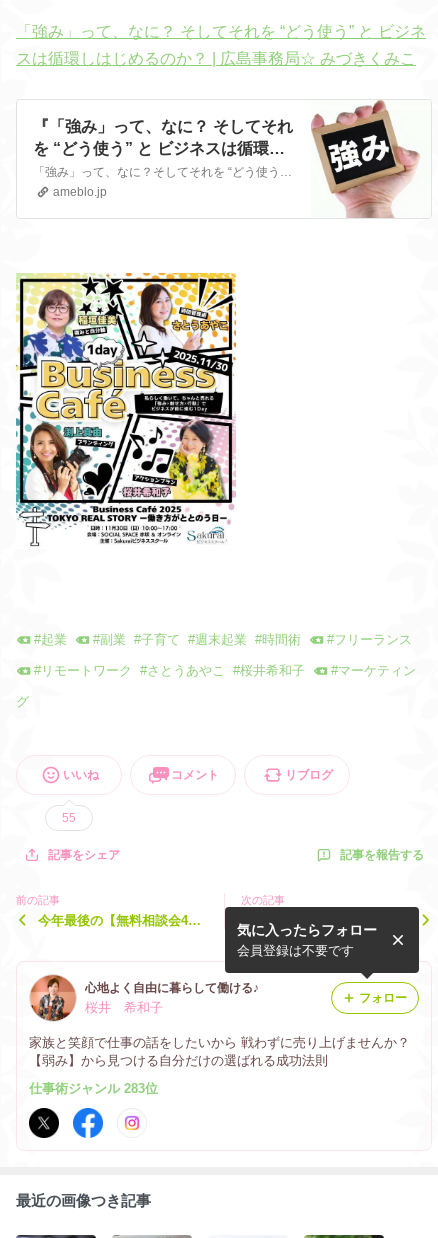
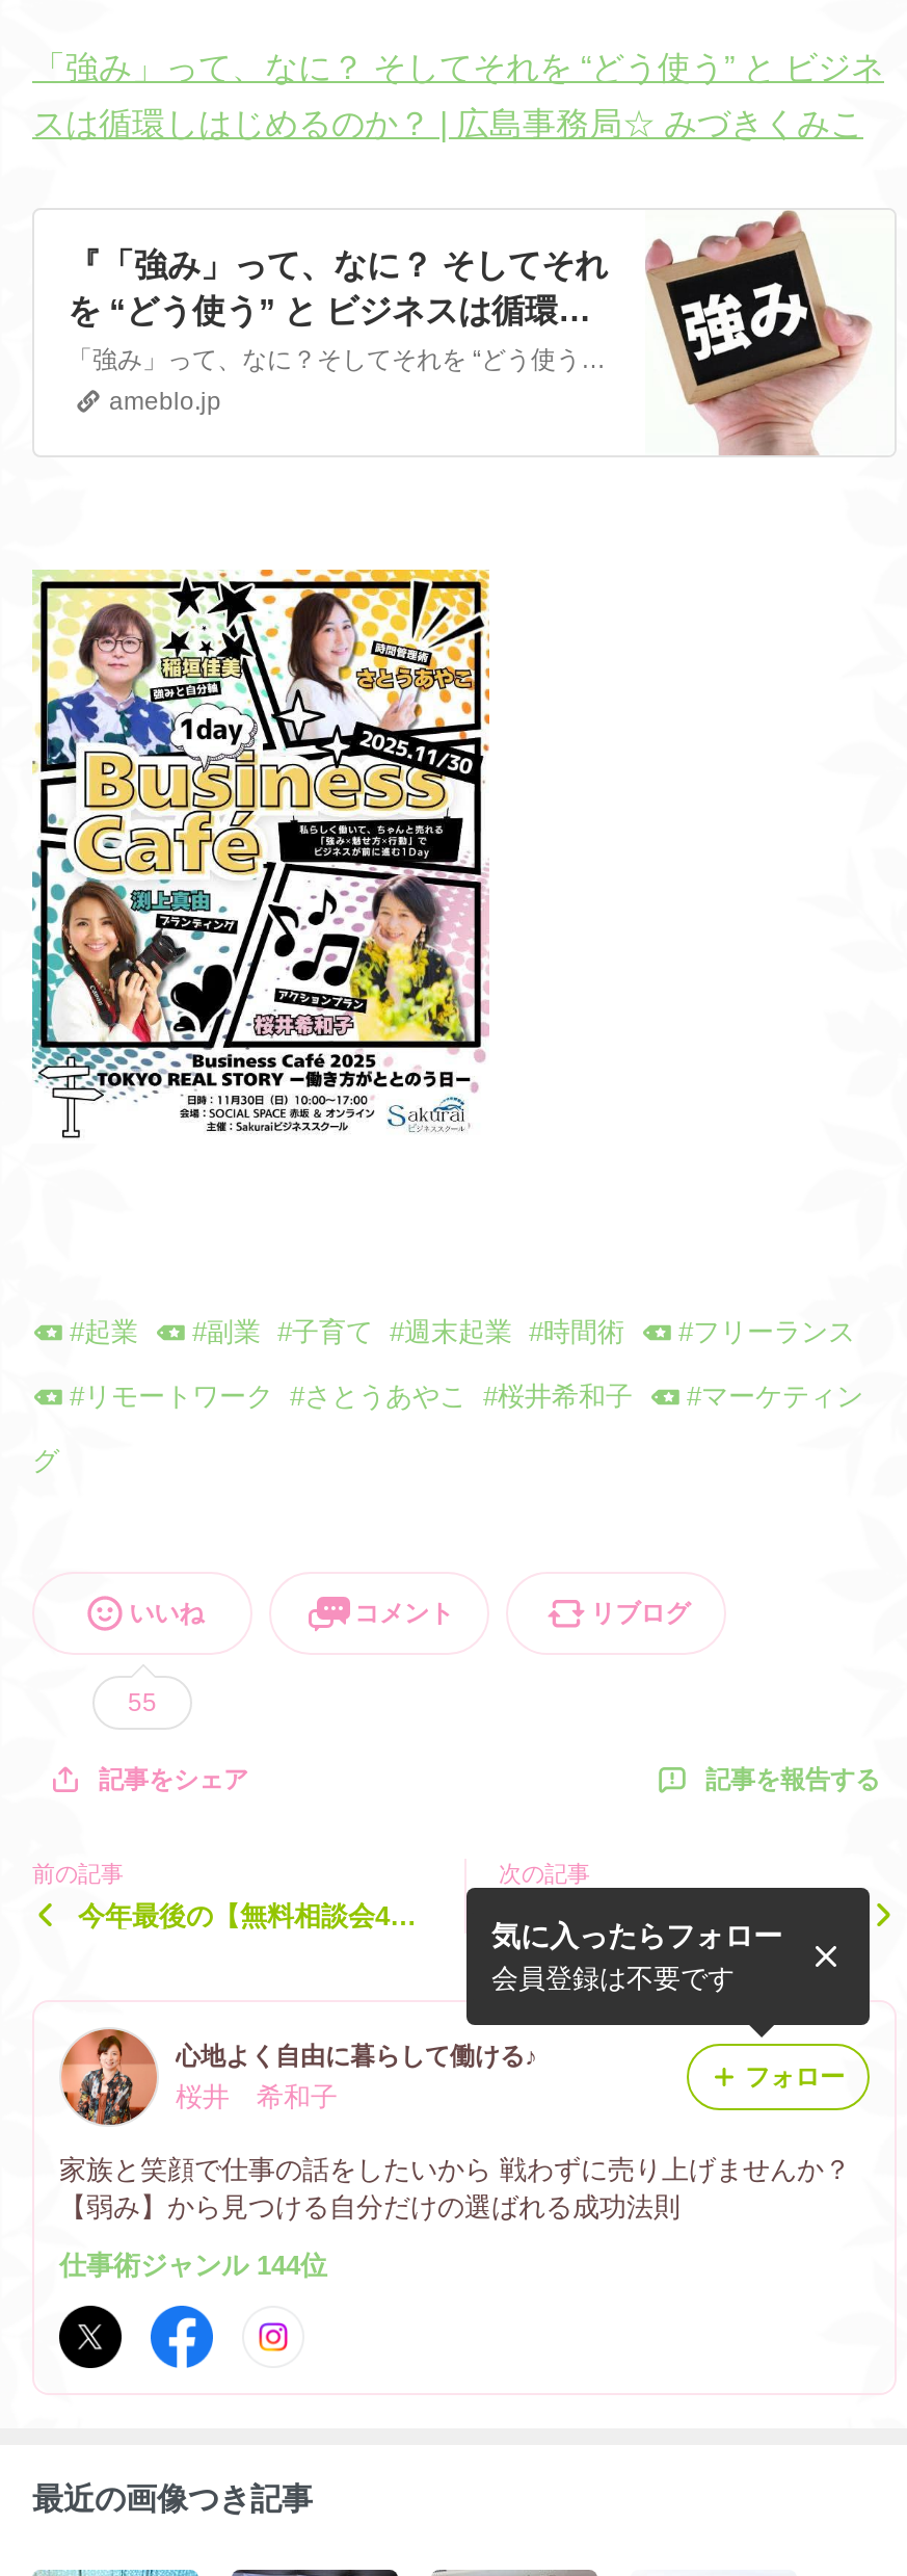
[29,1081,158,1096] 仕事術ジャンル 283位 -> [59,2250,327,2282] 仕事術ジャンル 144位

